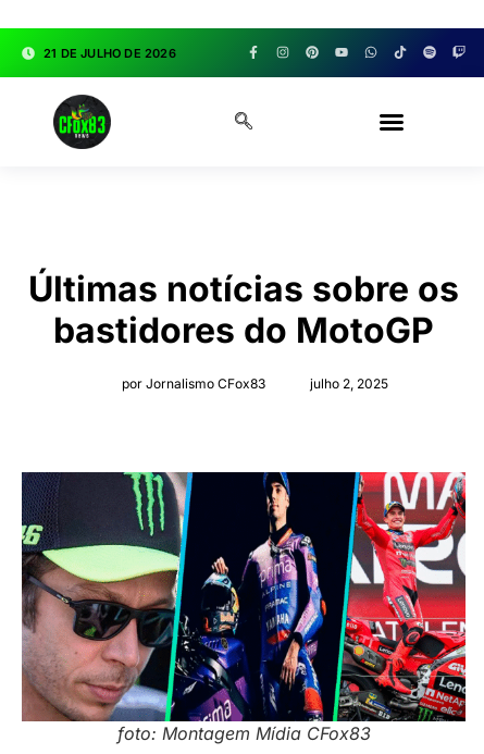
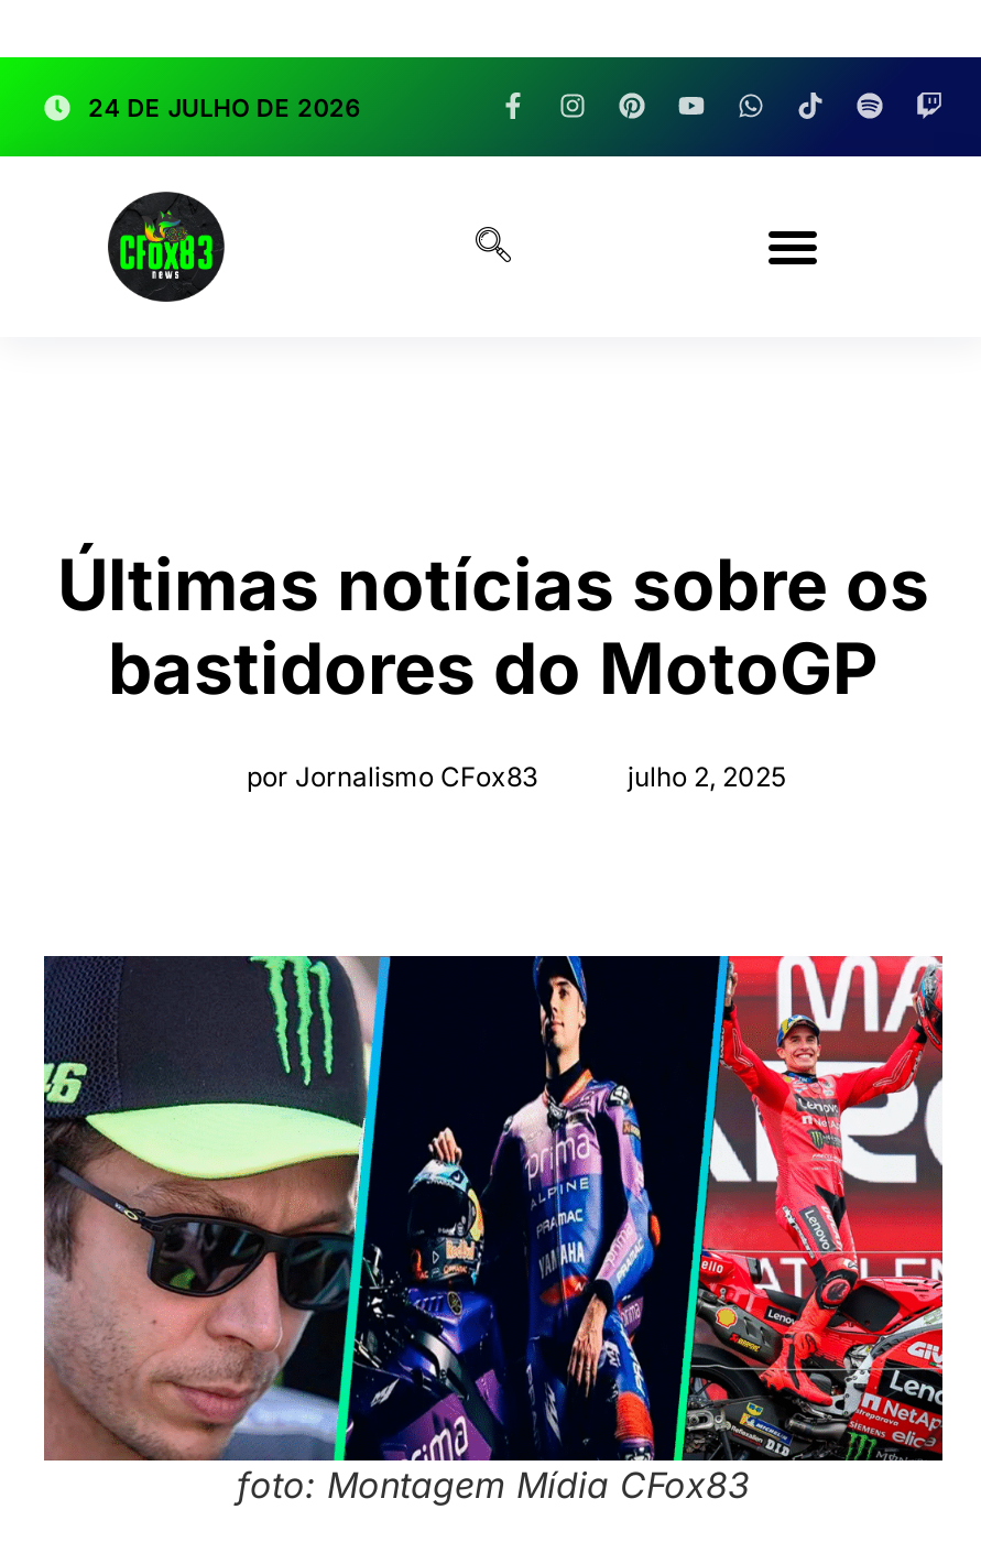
[44,45,176,60] 21 DE JULHO DE 2026 -> [88,91,361,122] 24 DE JULHO DE 2026

